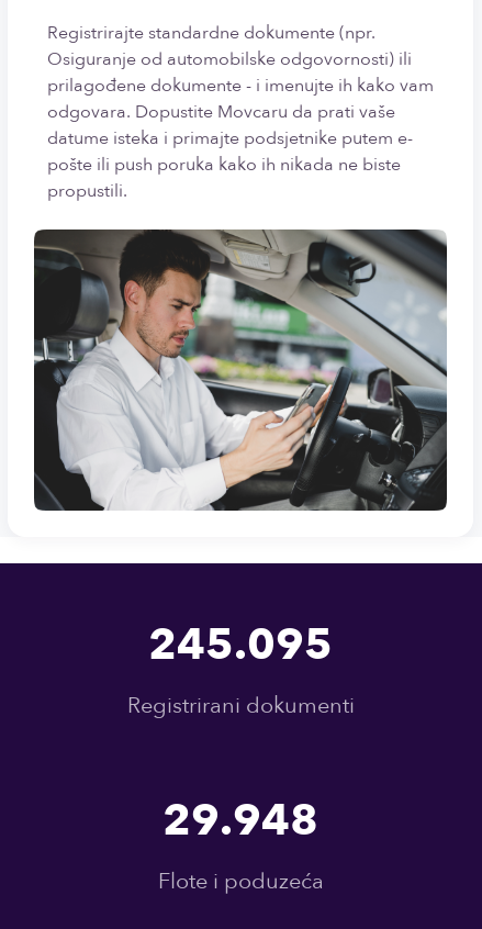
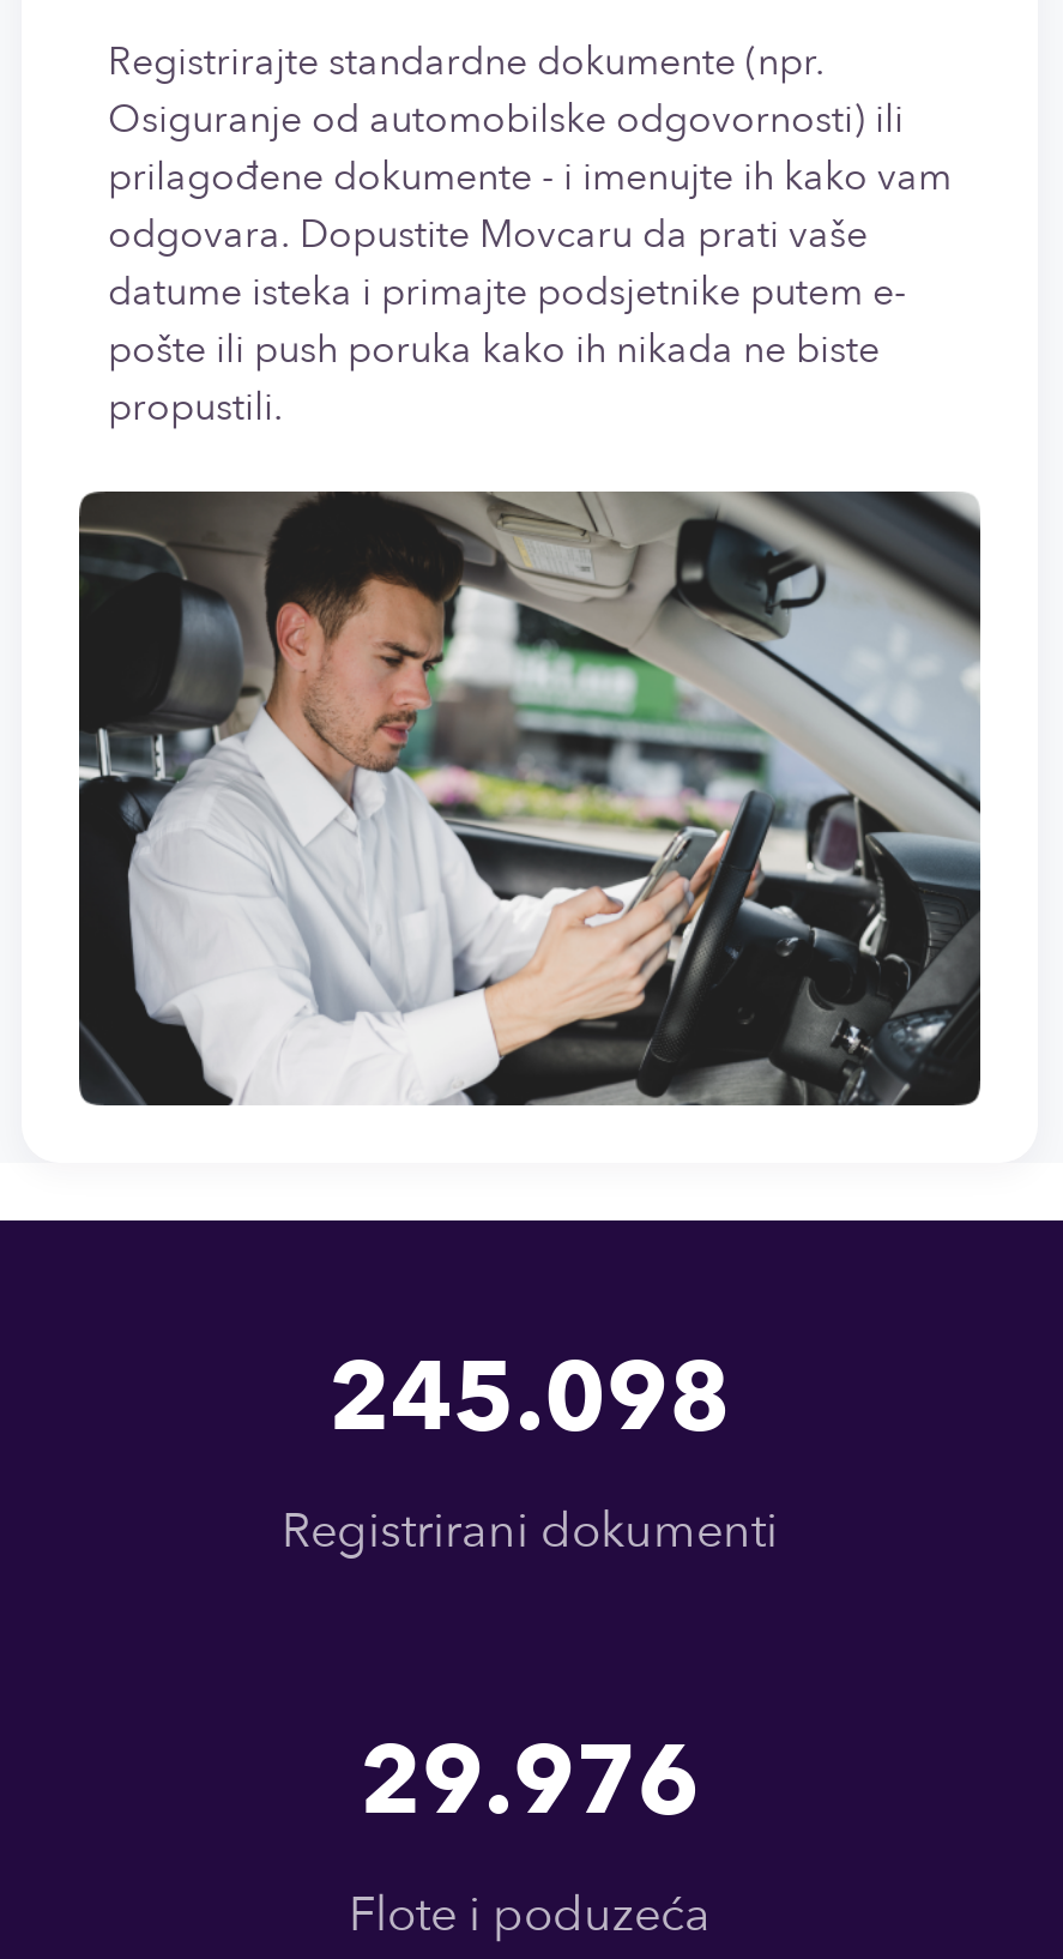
[148,605,333,680] 245.095 -> [328,1312,731,1475] 245.098
[162,781,318,855] 29.948 -> [360,1695,700,1858] 29.976

